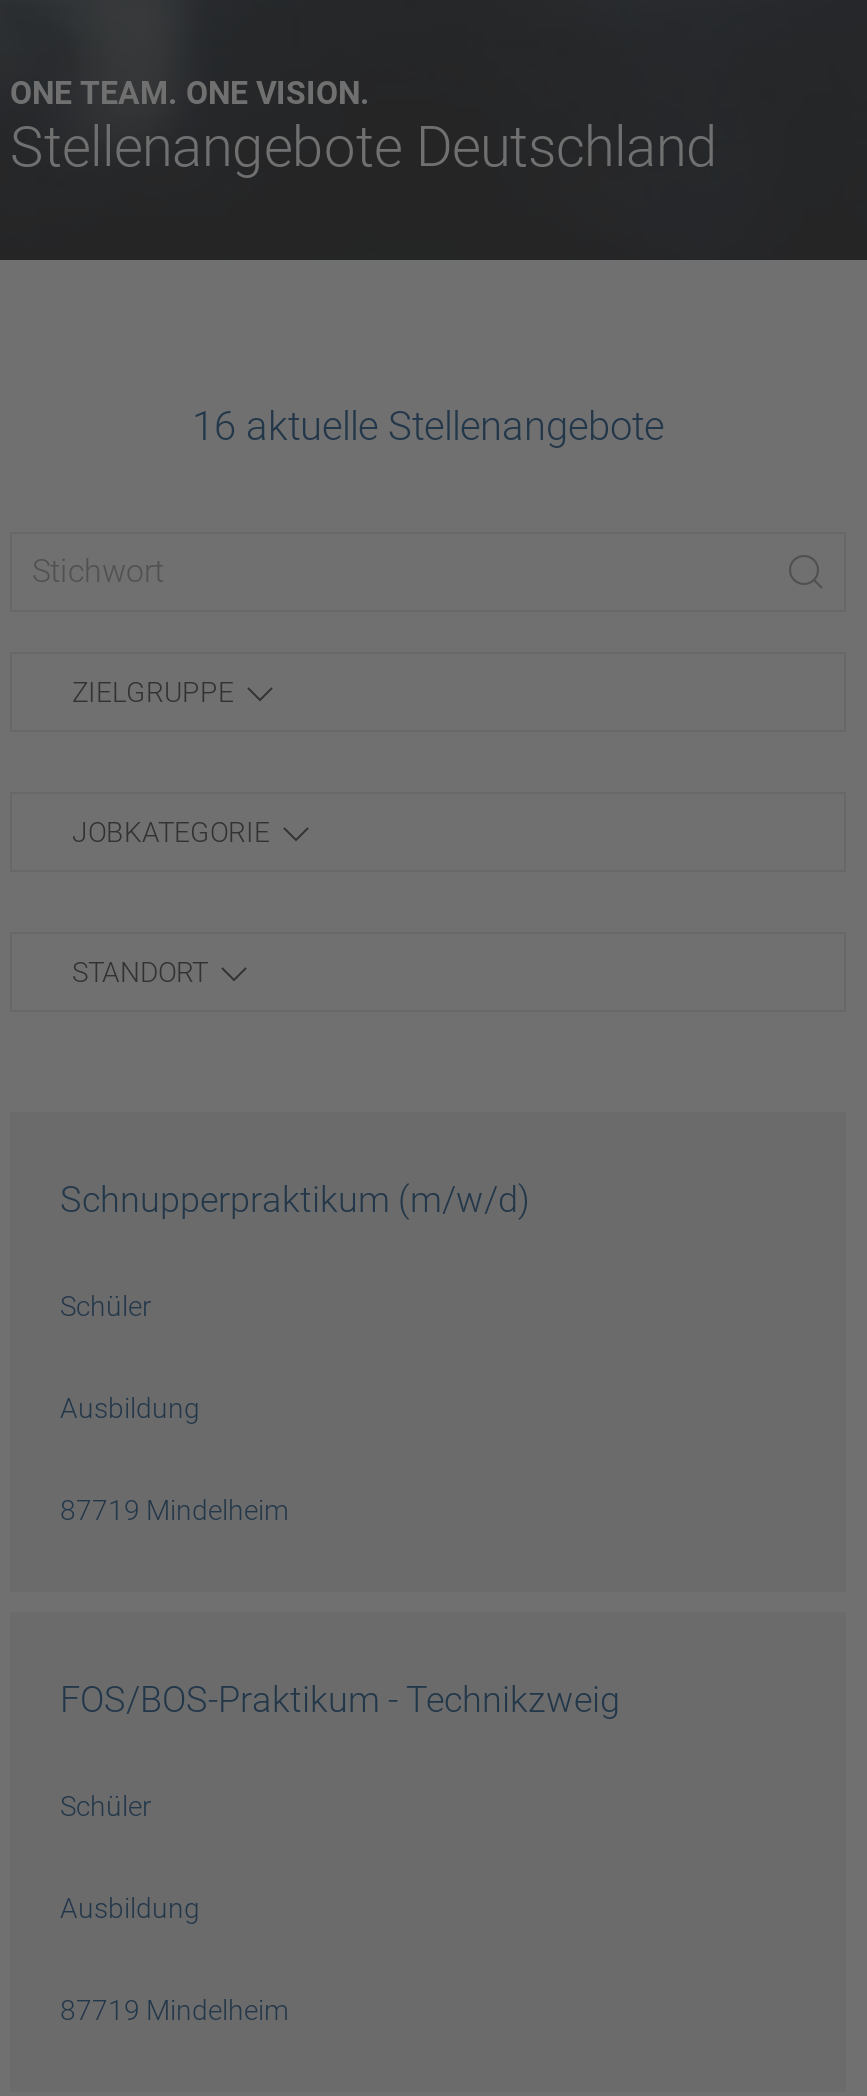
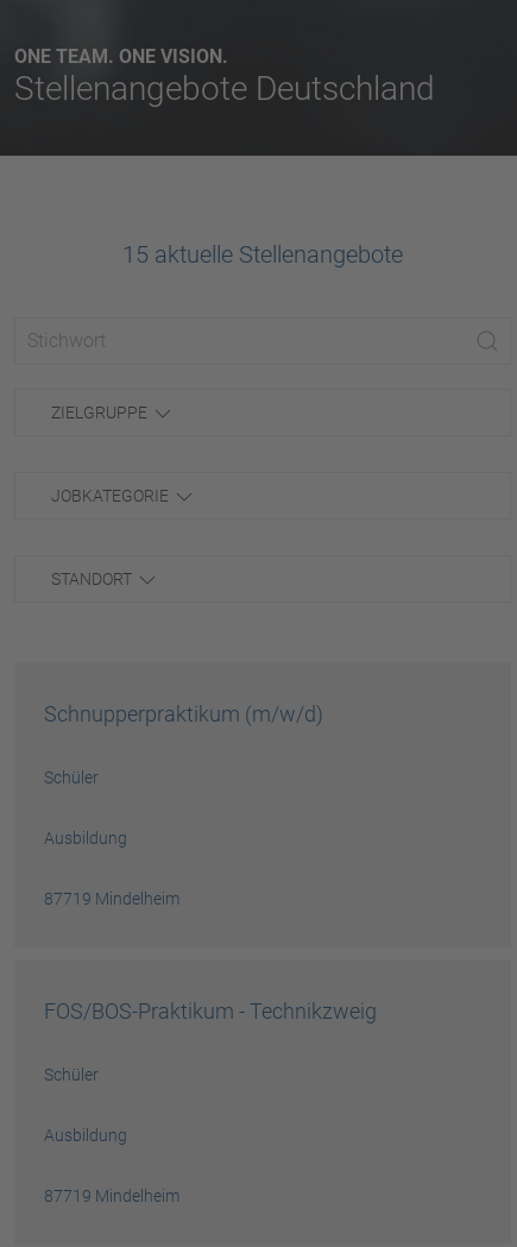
[192,402,664,450] 16 aktuelle Stellenangebote -> [122,240,403,268] 15 aktuelle Stellenangebote

